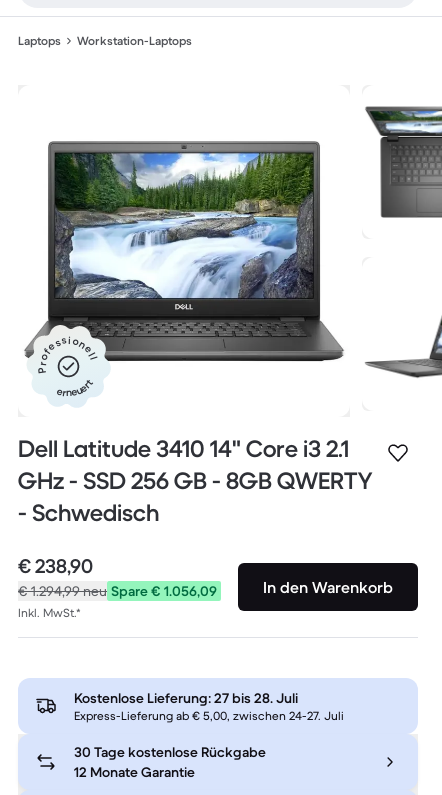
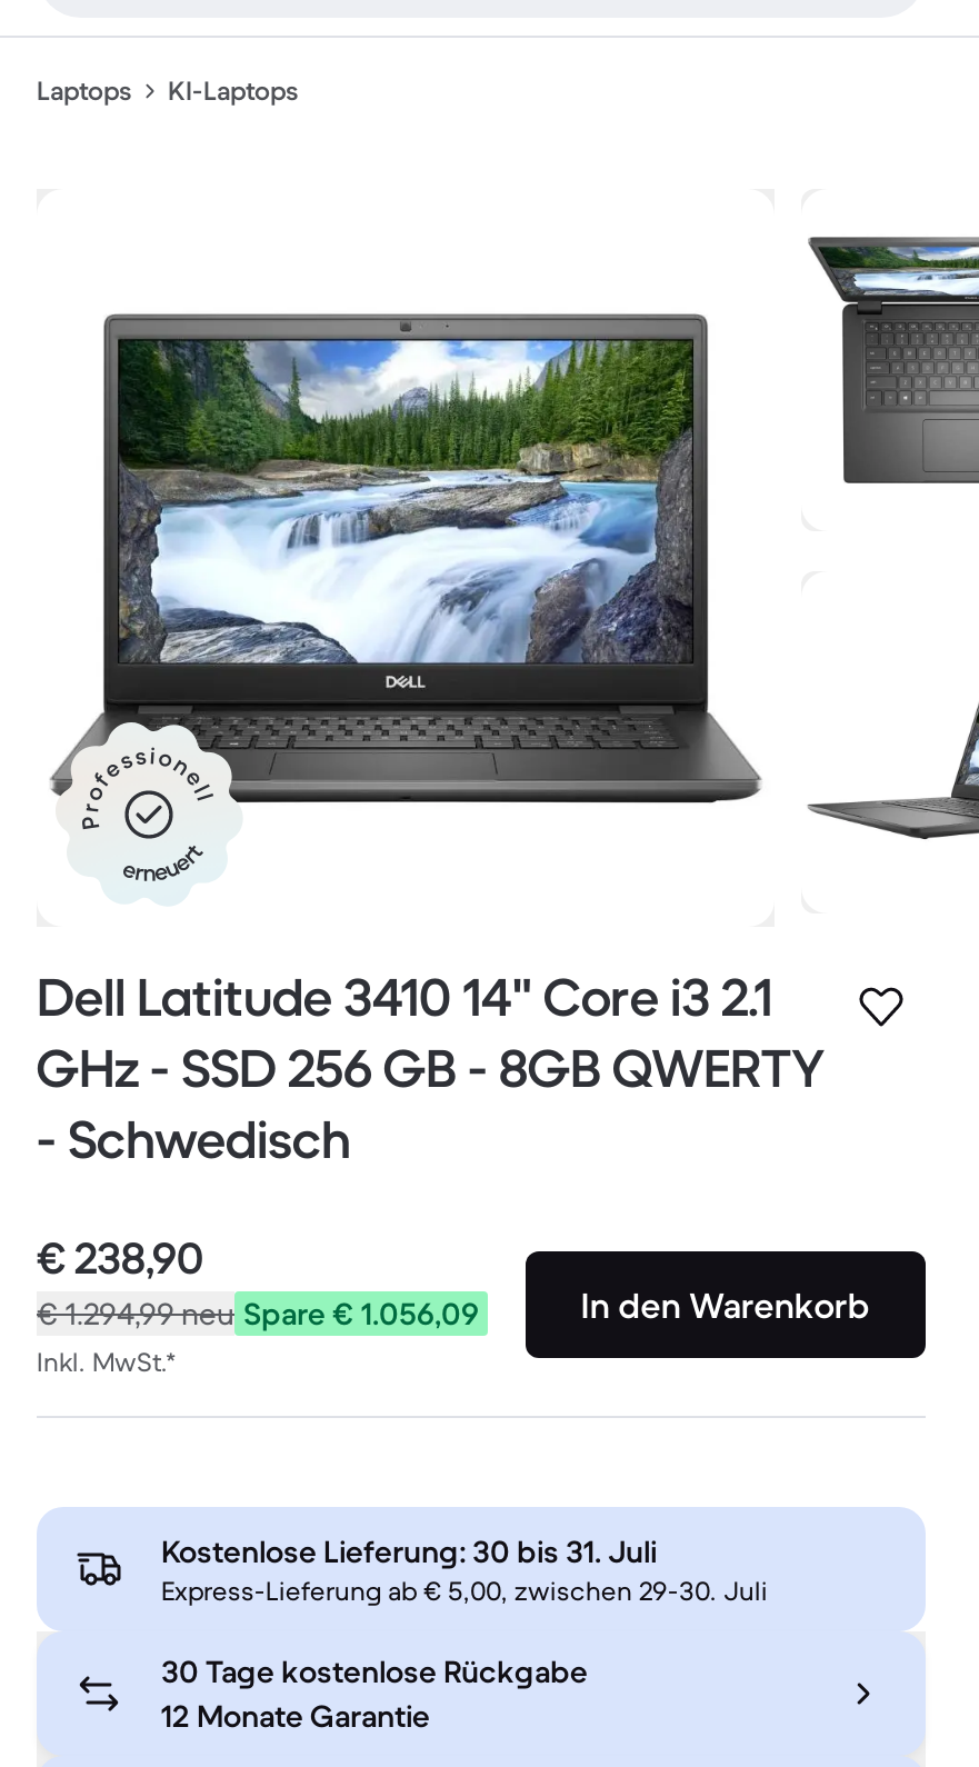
[77,33,192,48] Workstation-Laptops -> [168,73,299,107] KI-Laptops
[74,689,298,707] Kostenlose Lieferung: 27 bis 28. Juli -> [161,1532,657,1572] Kostenlose Lieferung: 30 bis 31. Juli
[74,708,344,723] Express-Lieferung ab € 5,00, zwischen 24-27. Juli -> [161,1575,768,1608] Express-Lieferung ab € 5,00, zwischen 29-30. Juli

